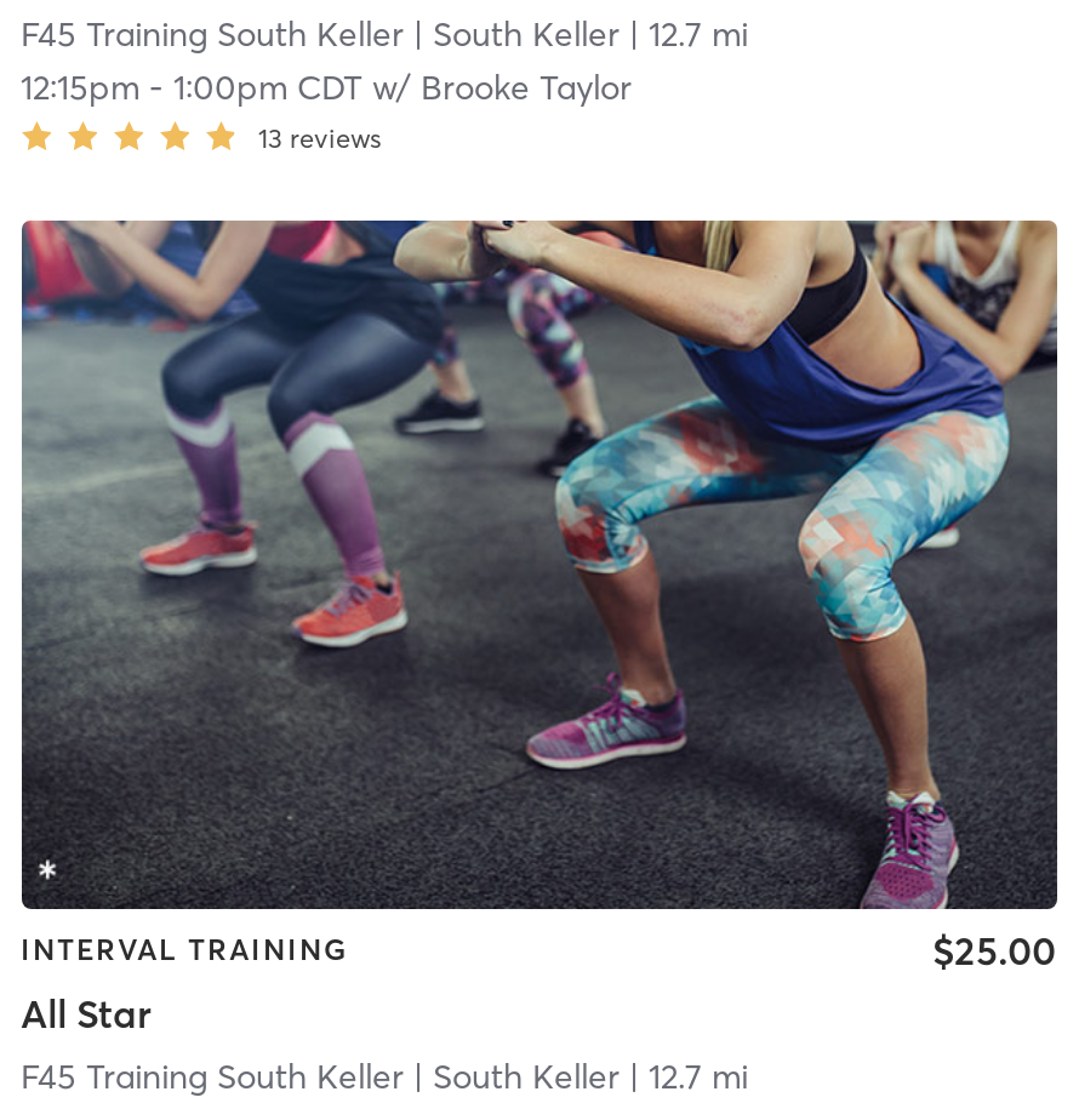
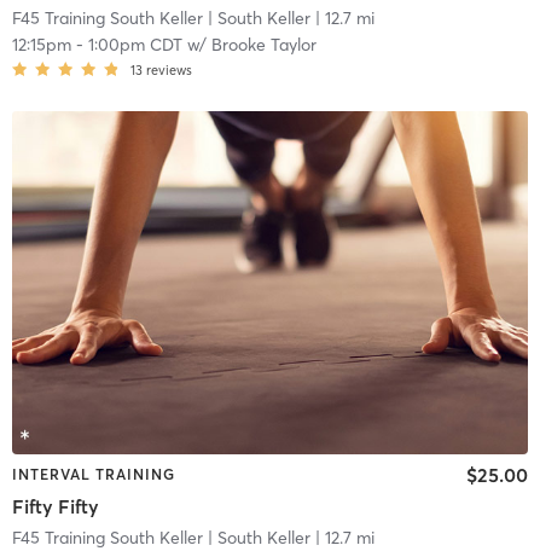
[19,218,1060,1037] [image] | All Star -> [11,110,529,518] [image] | Fifty Fifty

